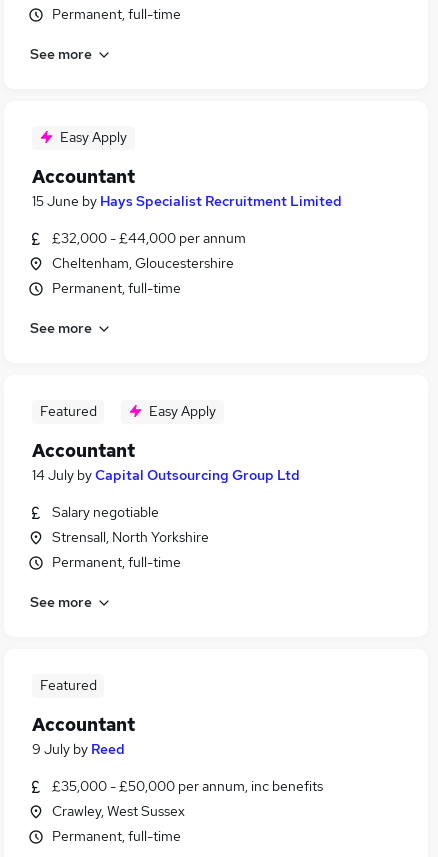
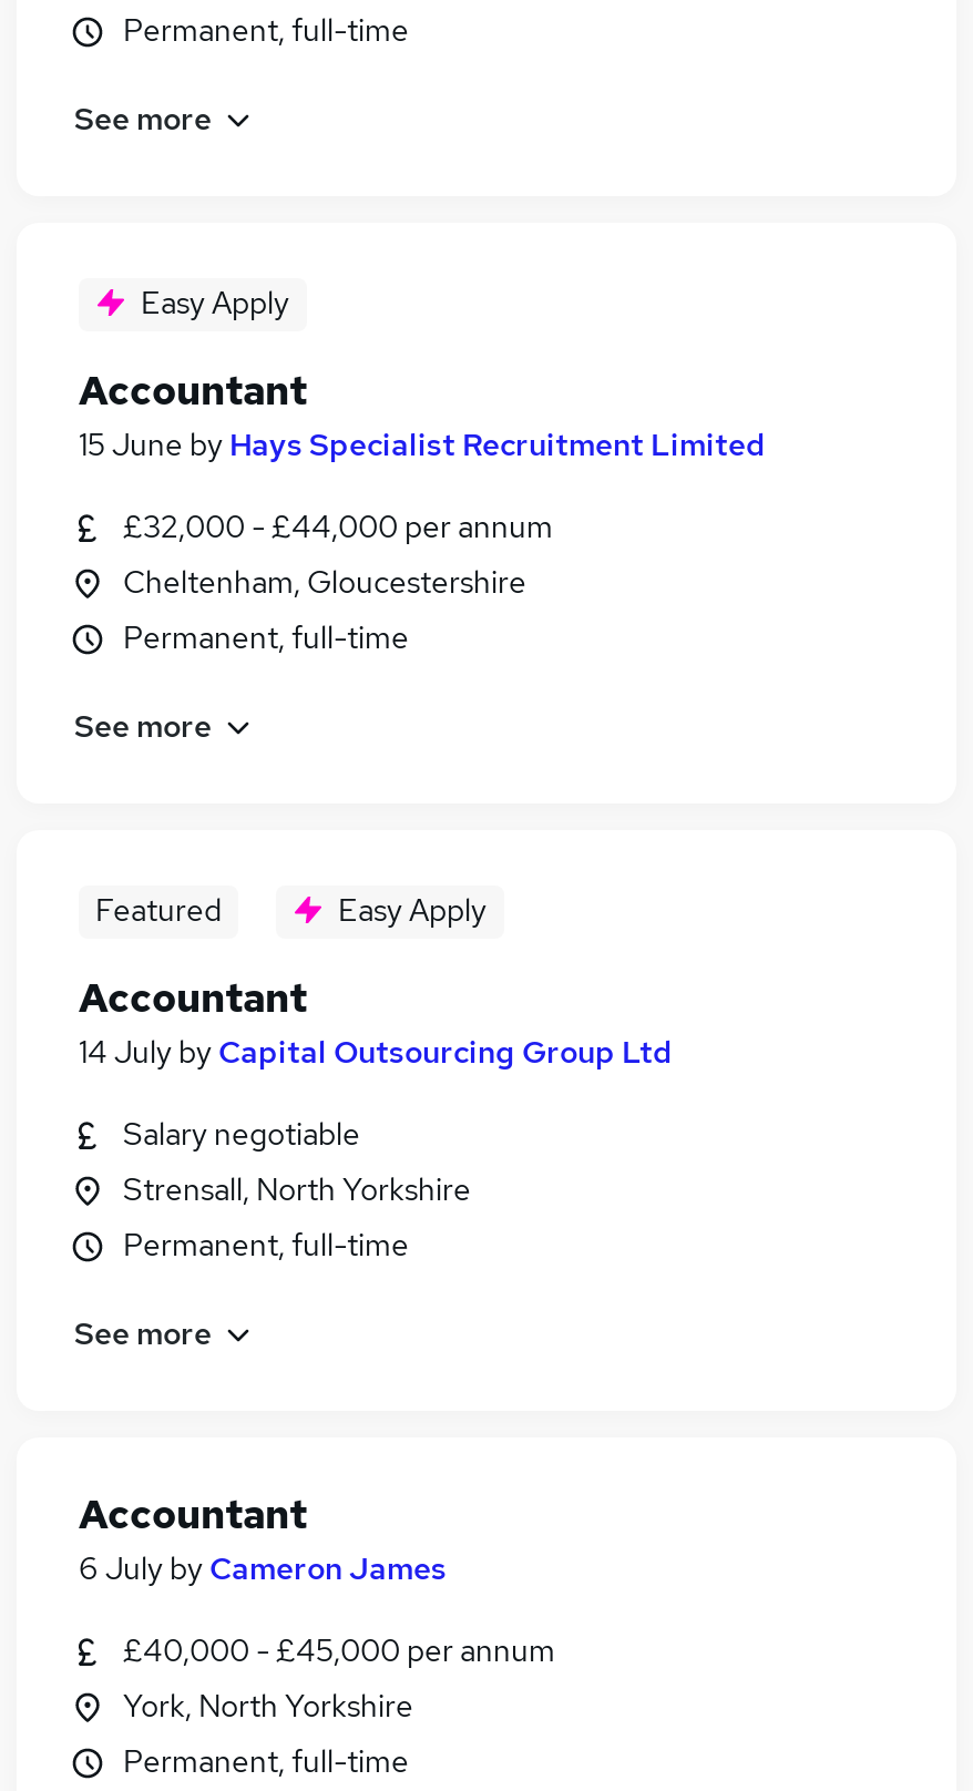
[39,676,96,694] Featured -> none
[32,740,125,758] 9 July by Reed -> [79,1548,447,1588] 6 July by Cameron James
[52,777,323,820] £35,000 - £50,000 per annum, inc benefits | Crawley, West Sussex -> [123,1630,555,1726] £40,000 - £45,000 per annum | York, North Yorkshire

